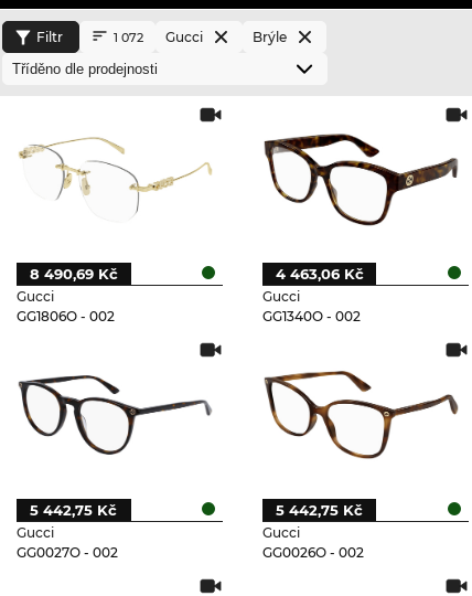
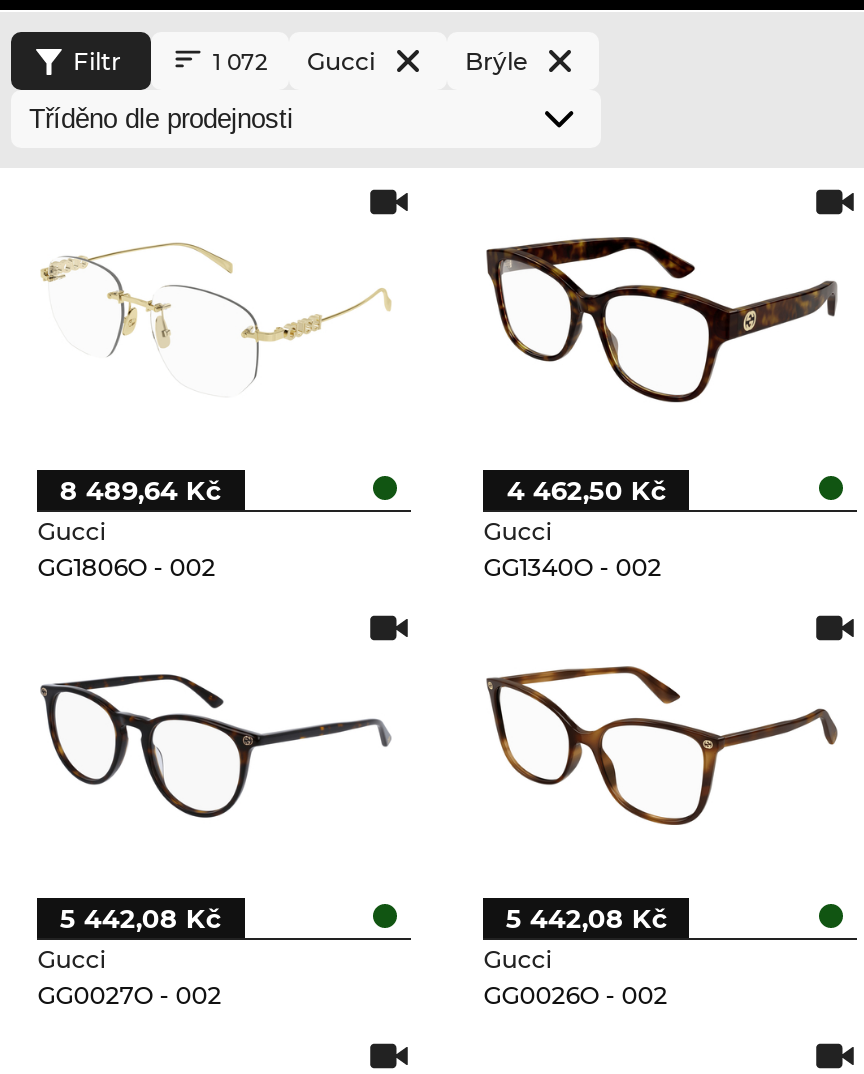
[30,265,118,283] 8 490,69 Kč -> [60,475,222,507] 8 489,64 Kč
[275,265,364,283] 4 463,06 Kč -> [507,475,667,507] 4 462,50 Kč
[30,501,117,519] 5 442,75 Kč -> [60,902,222,934] 5 442,08 Kč
[276,501,363,519] 5 442,75 Kč -> [506,902,668,934] 5 442,08 Kč

